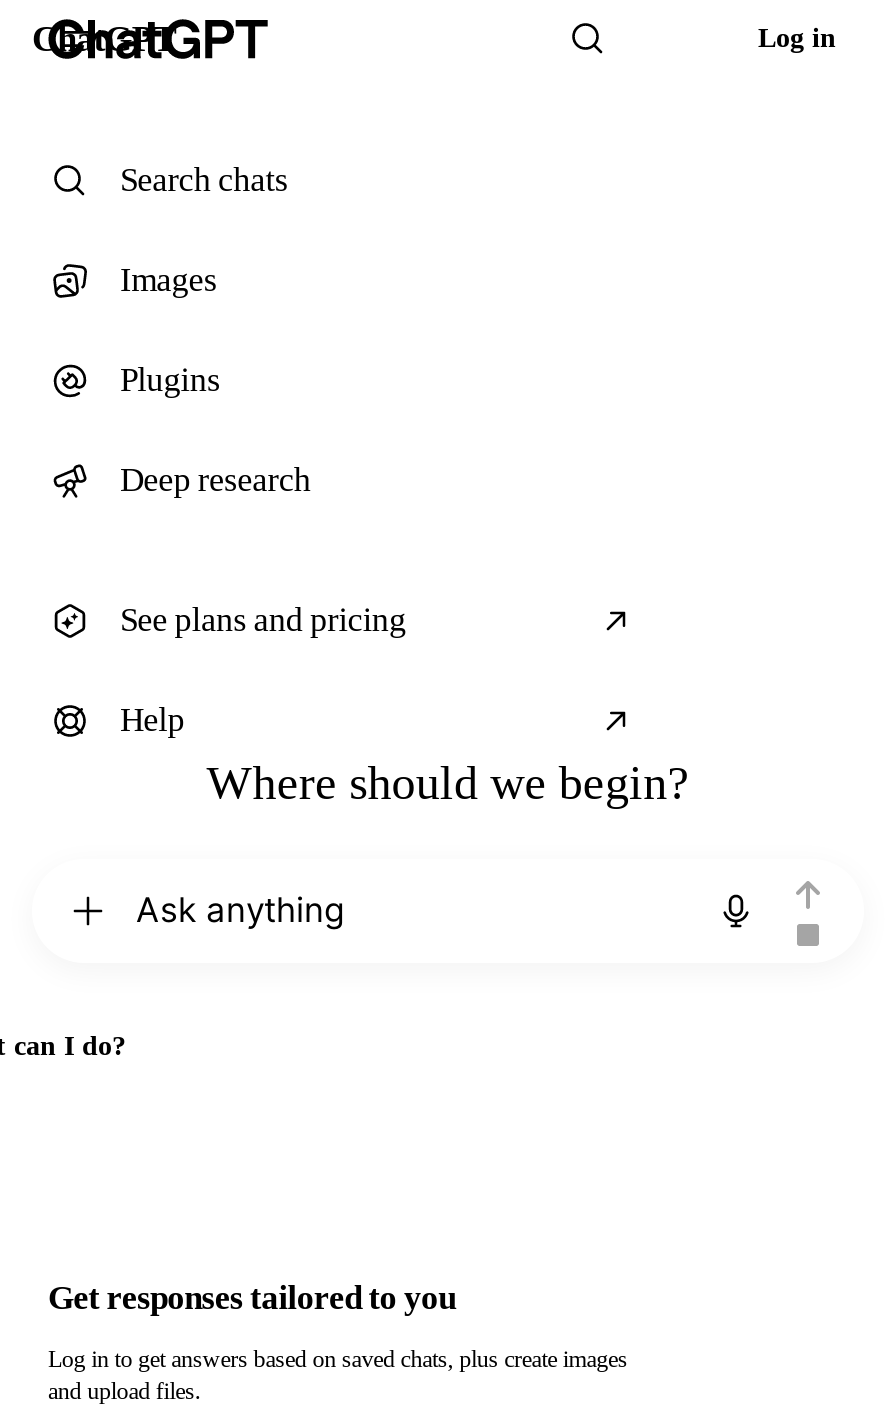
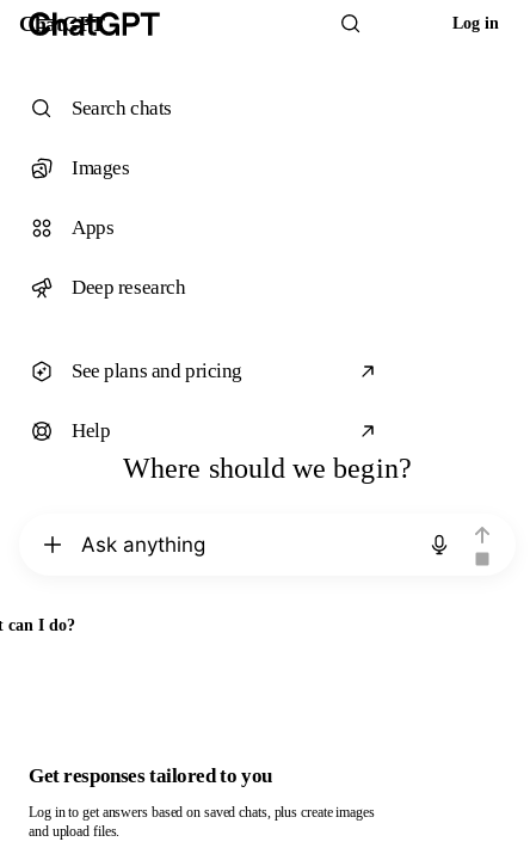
[120,361,220,399] Plugins -> [72,216,114,239] Apps

